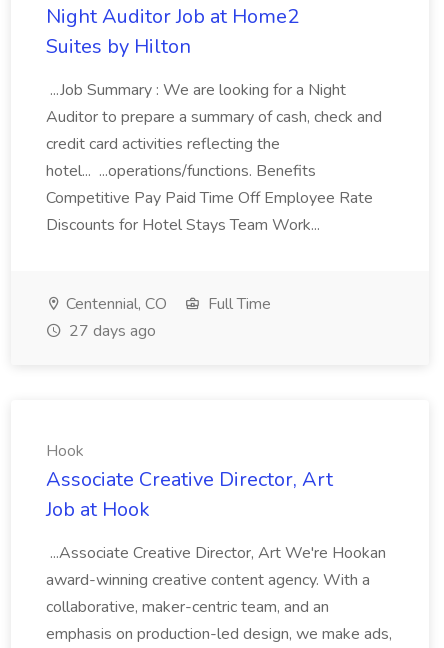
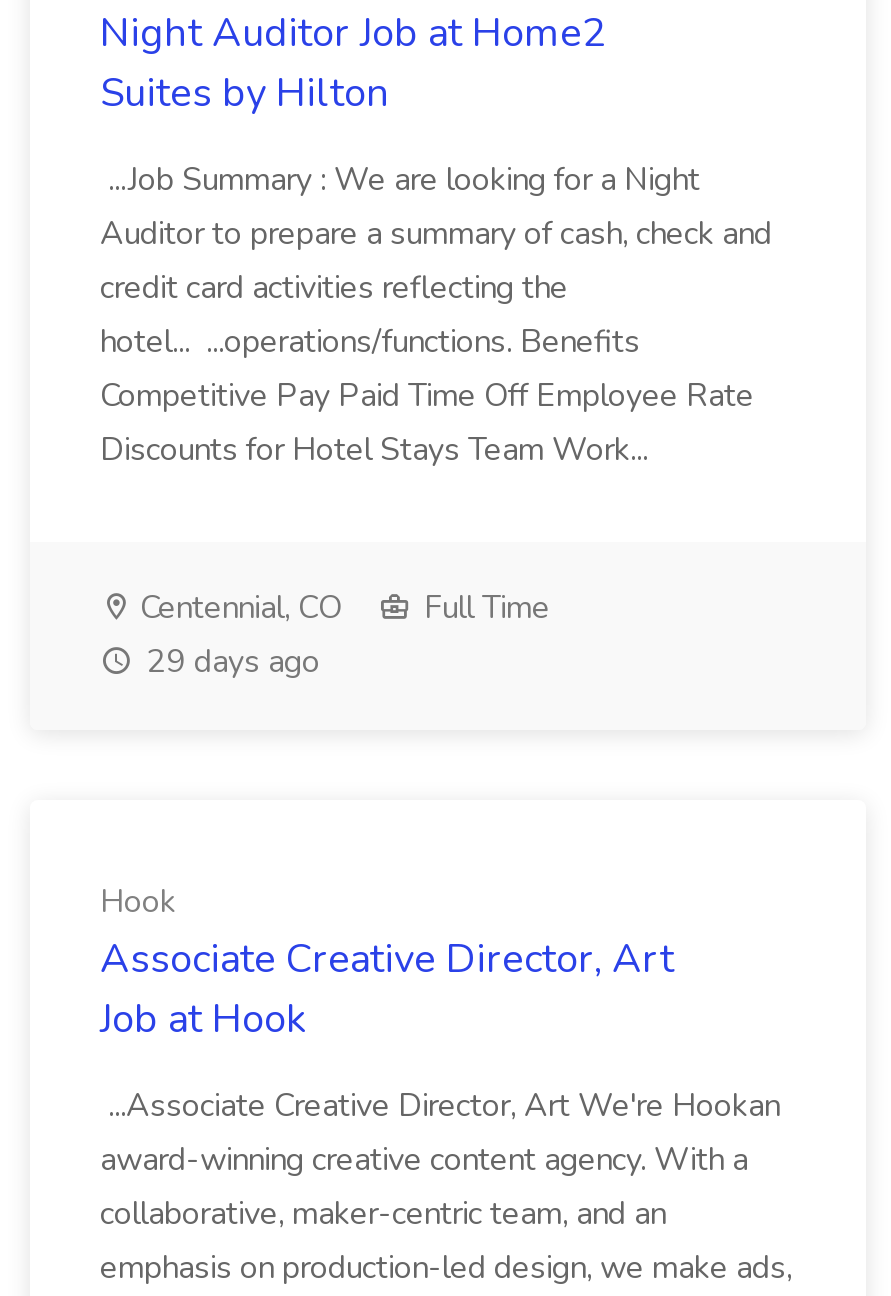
[65,320,156,342] 27 days ago -> [138,640,320,684] 29 days ago

